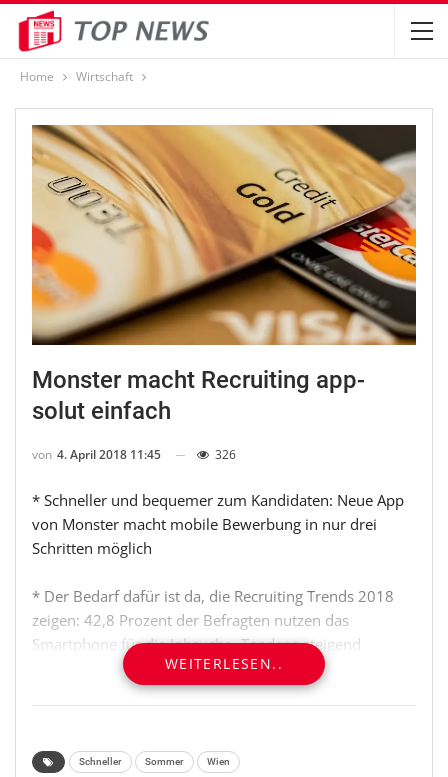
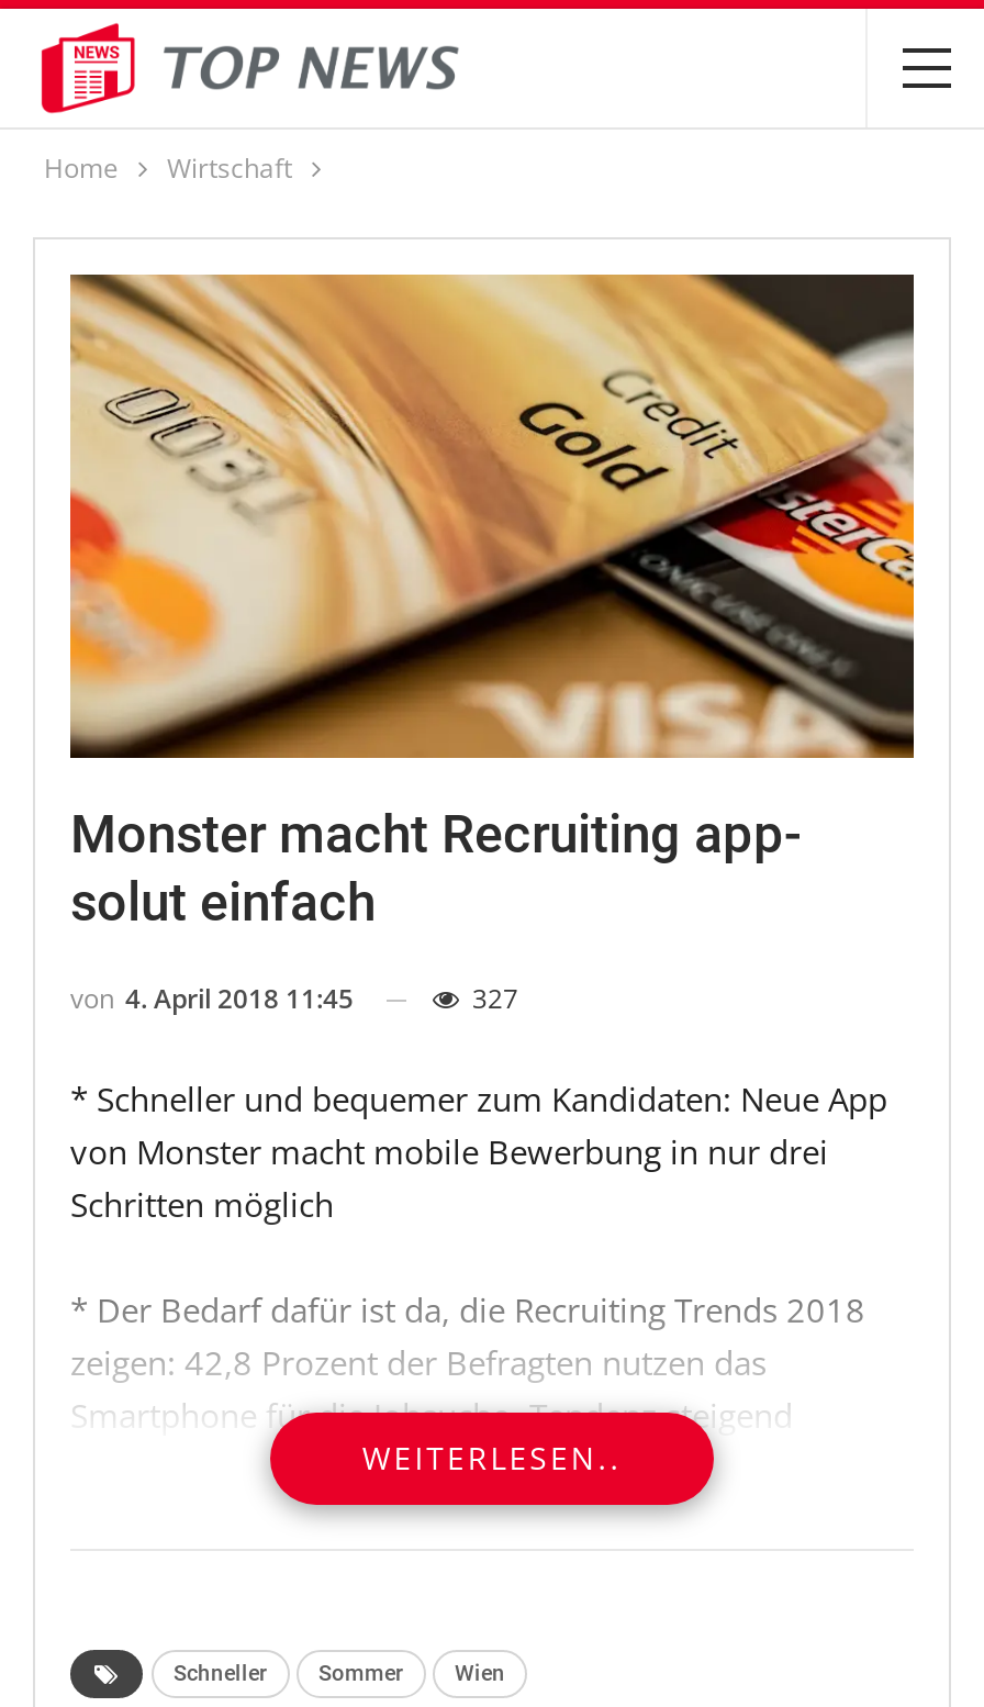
[212,446,236,463] 326 -> [466,980,518,1018] 327

